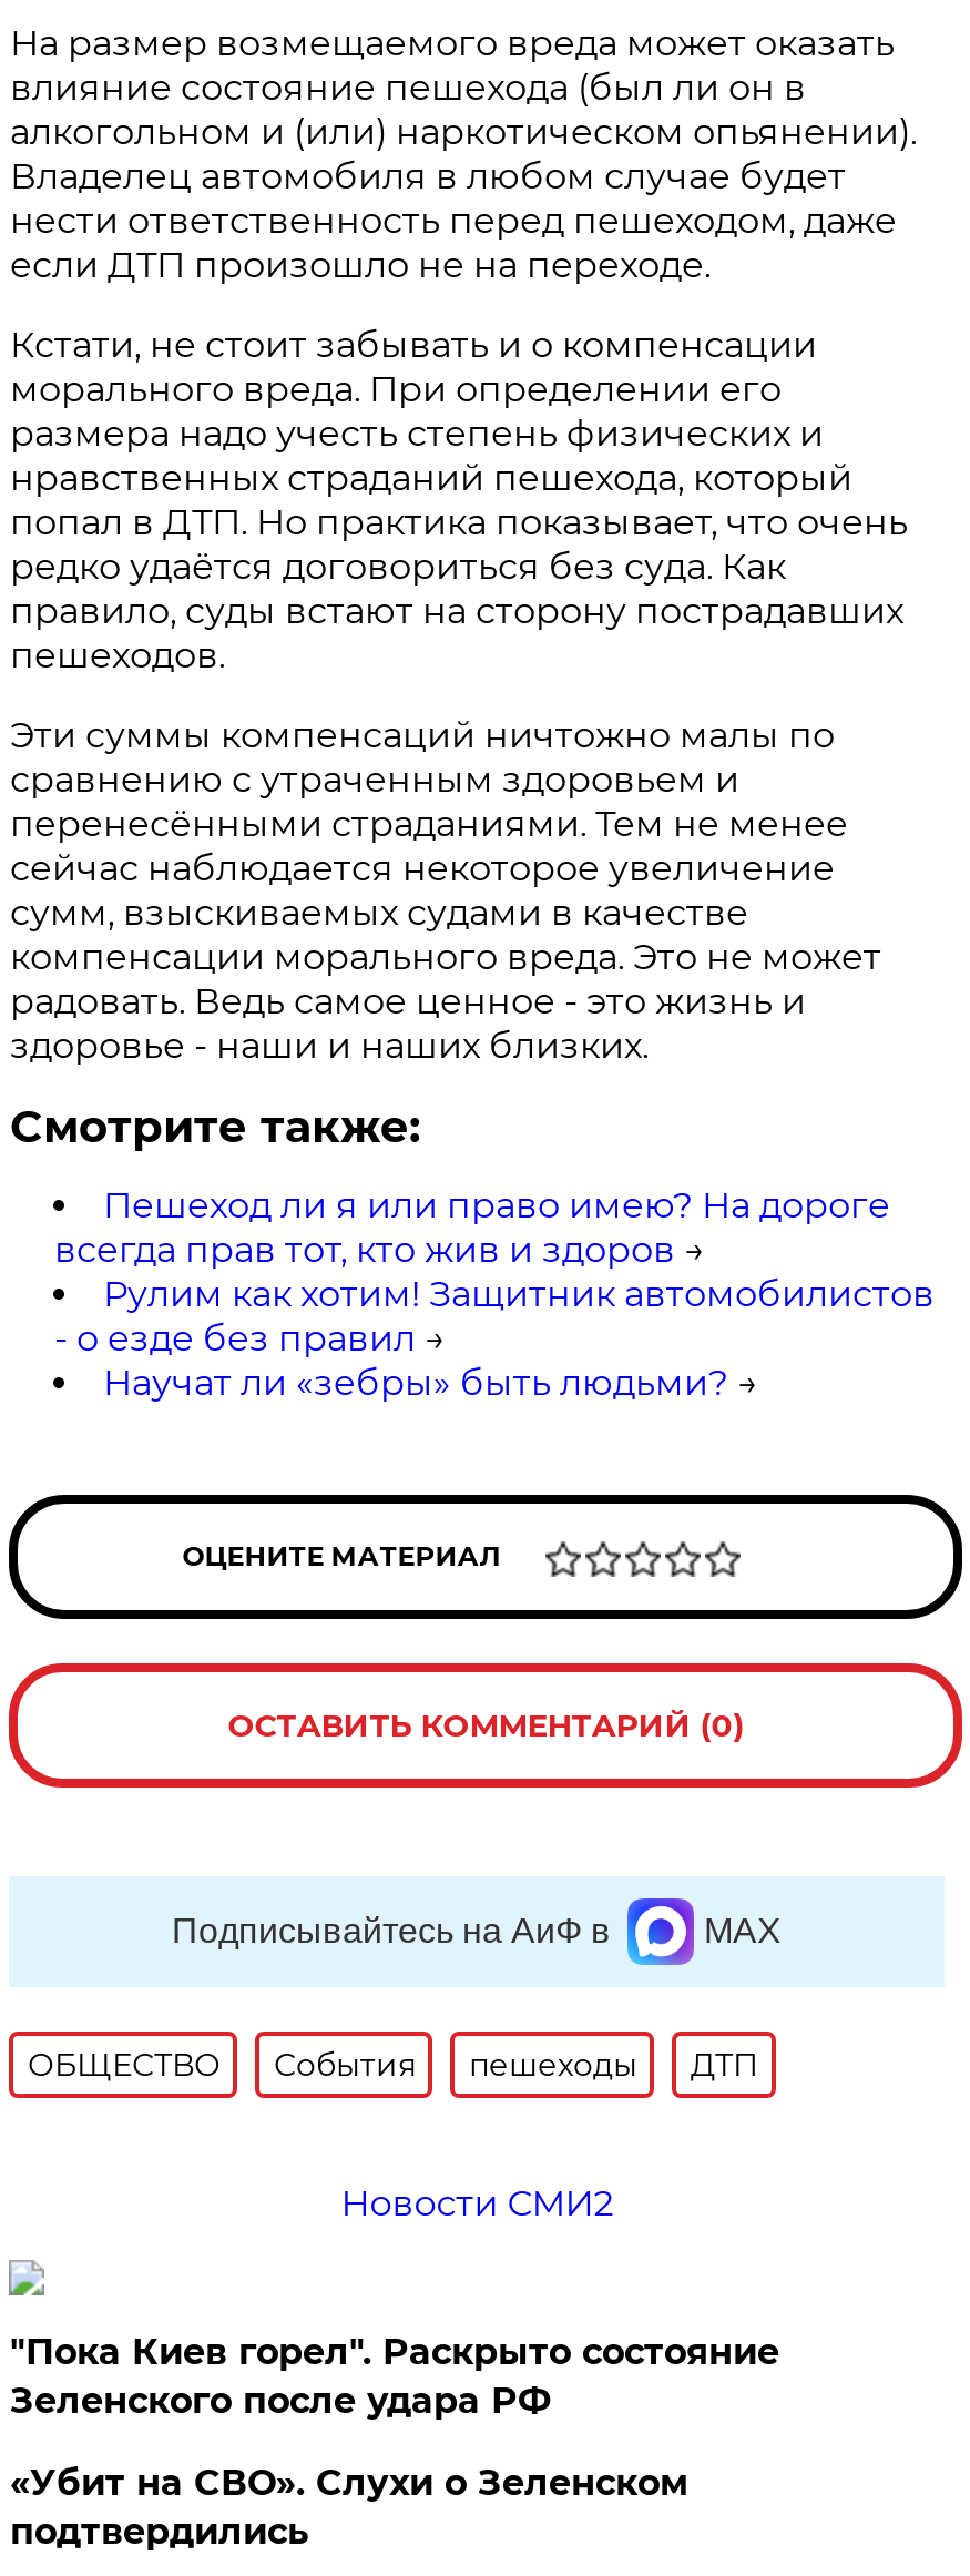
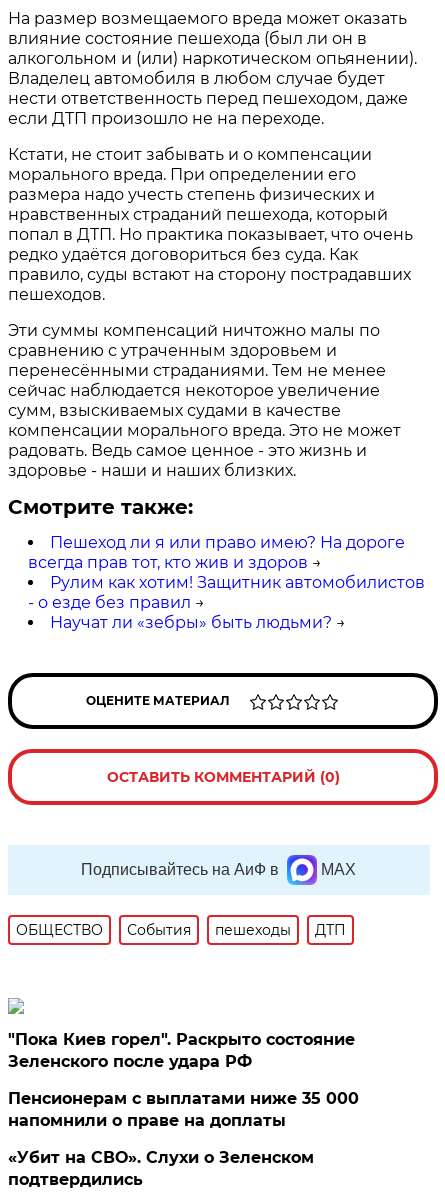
[341,2182,613,2224] Новости СМИ2 -> none
moved [10,2331,779,2422] -> [8,1030,355,1071]: "Пока Киев горел". Раскрыто состояние | Зеленского после удара РФ
none -> [8,1089,359,1130] Пенсионерам с выплатами ниже 35 000 | напомнили о праве на доплаты

